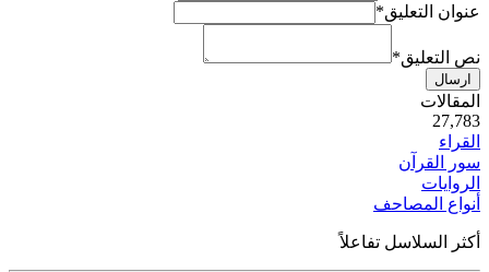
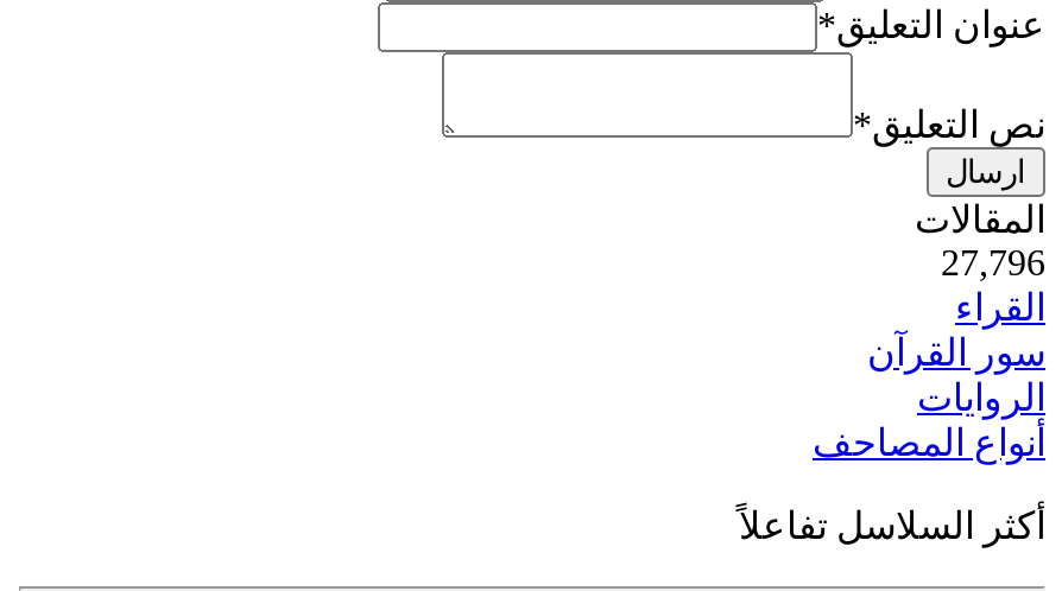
[432,112,480,130] 27,783 -> [941,243,1045,283] 27,796

